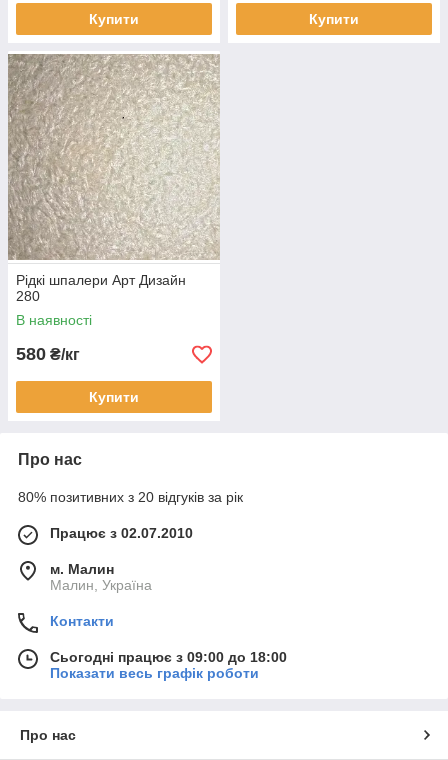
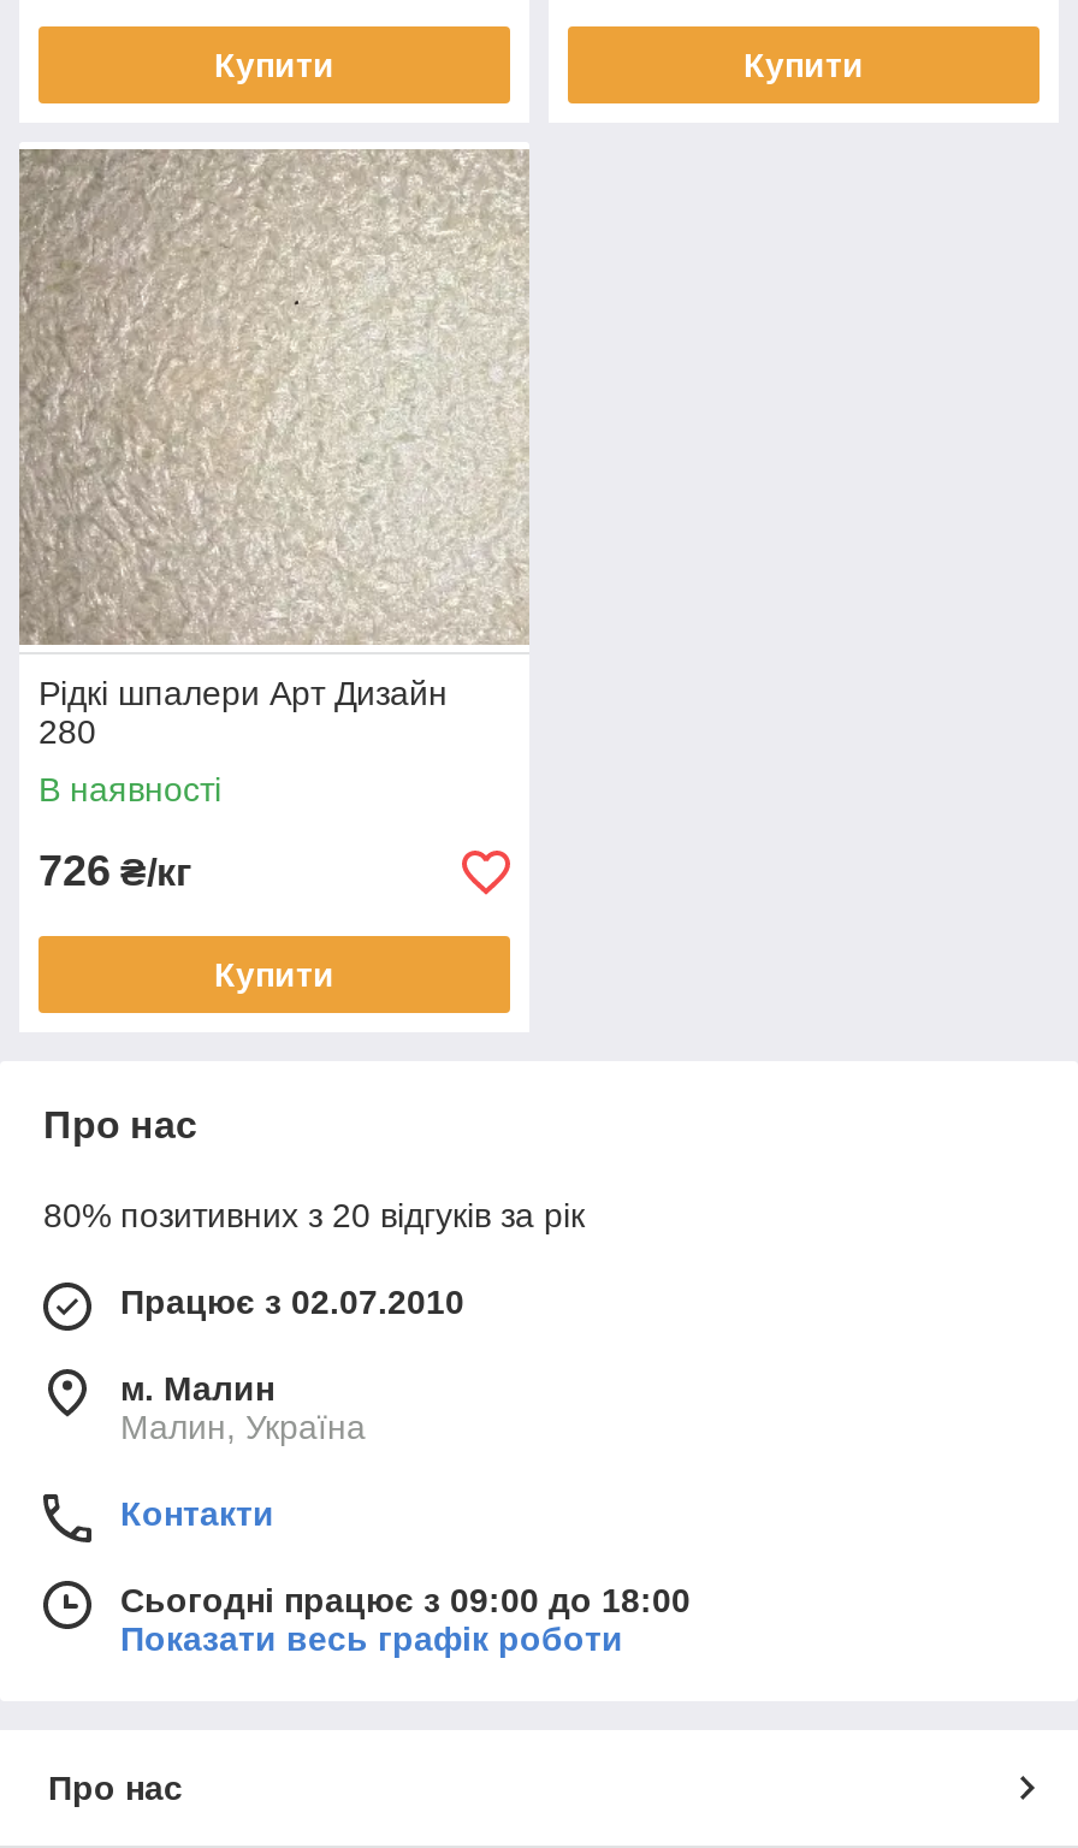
[16,344,80,364] 580 ₴/кг -> [38,847,192,895] 726 ₴/кг

